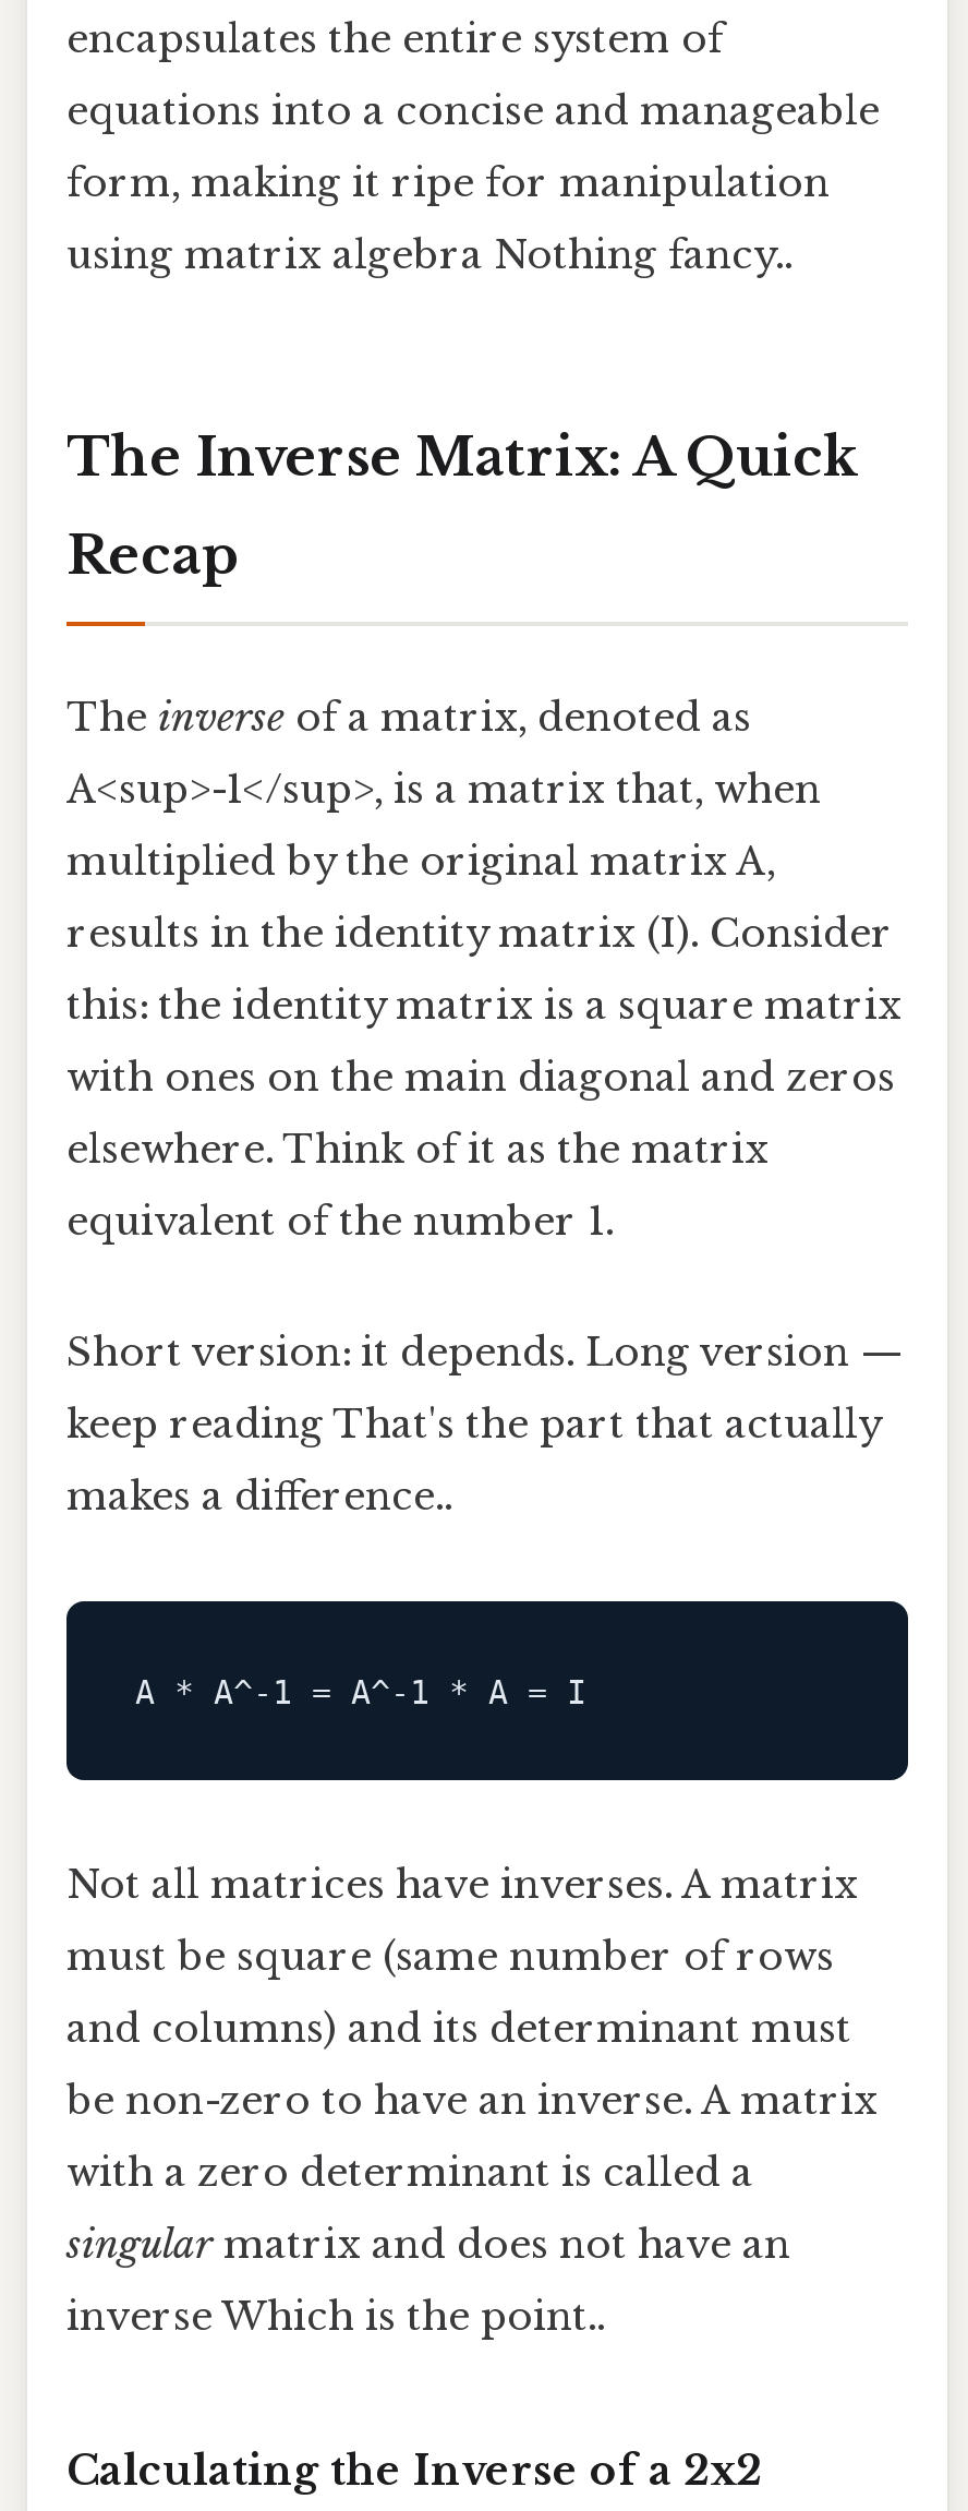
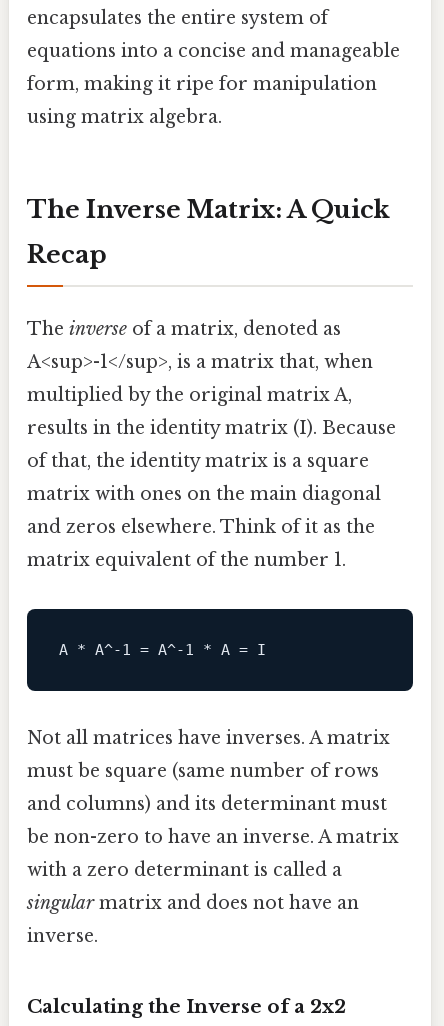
[66,232,792,280] using matrix algebra Nothing fancy.. -> [27,106,222,128] using matrix algebra.
[66,911,902,1520] results in the identity matrix (I). Consider | this: the identity matrix is a square matrix | with ones on the main diagonal and zeros | elsewhere. Think of it as the matrix | equivalent of the number 1. | Short version: it depends. Long version — | keep reading That's the part that actually | makes a difference.. -> [27,417,396,571] results in the identity matrix (I). Because | of that, the identity matrix is a square | matrix with ones on the main diagonal | and zeros elsewhere. Think of it as the | matrix equivalent of the number 1.
[66,2292,605,2340] inverse Which is the point.. -> [27,925,98,947] inverse.

